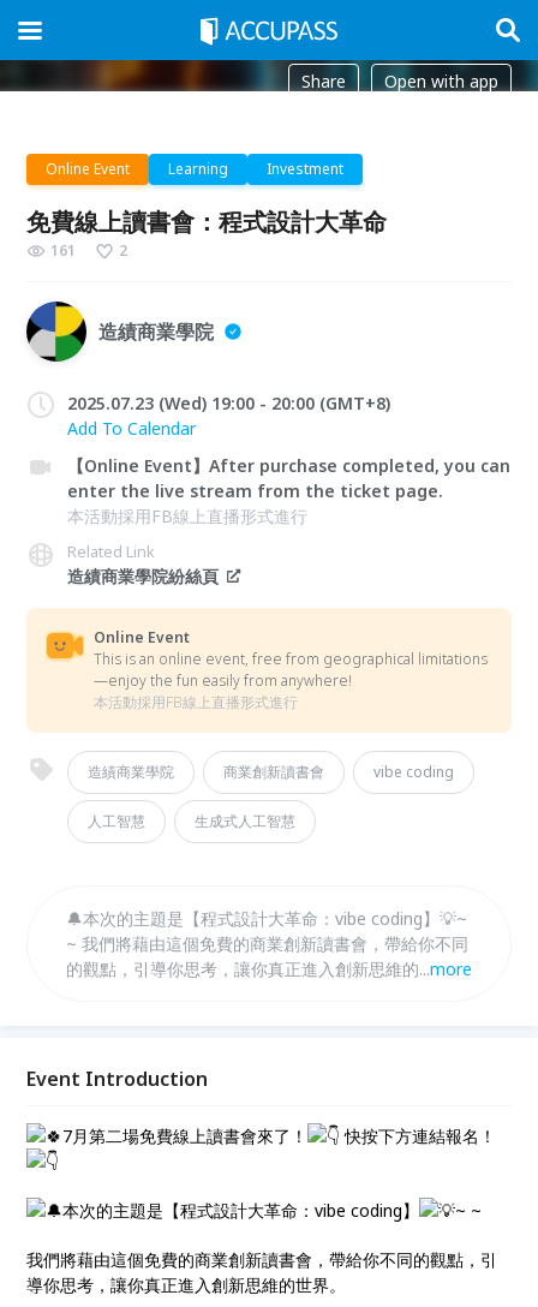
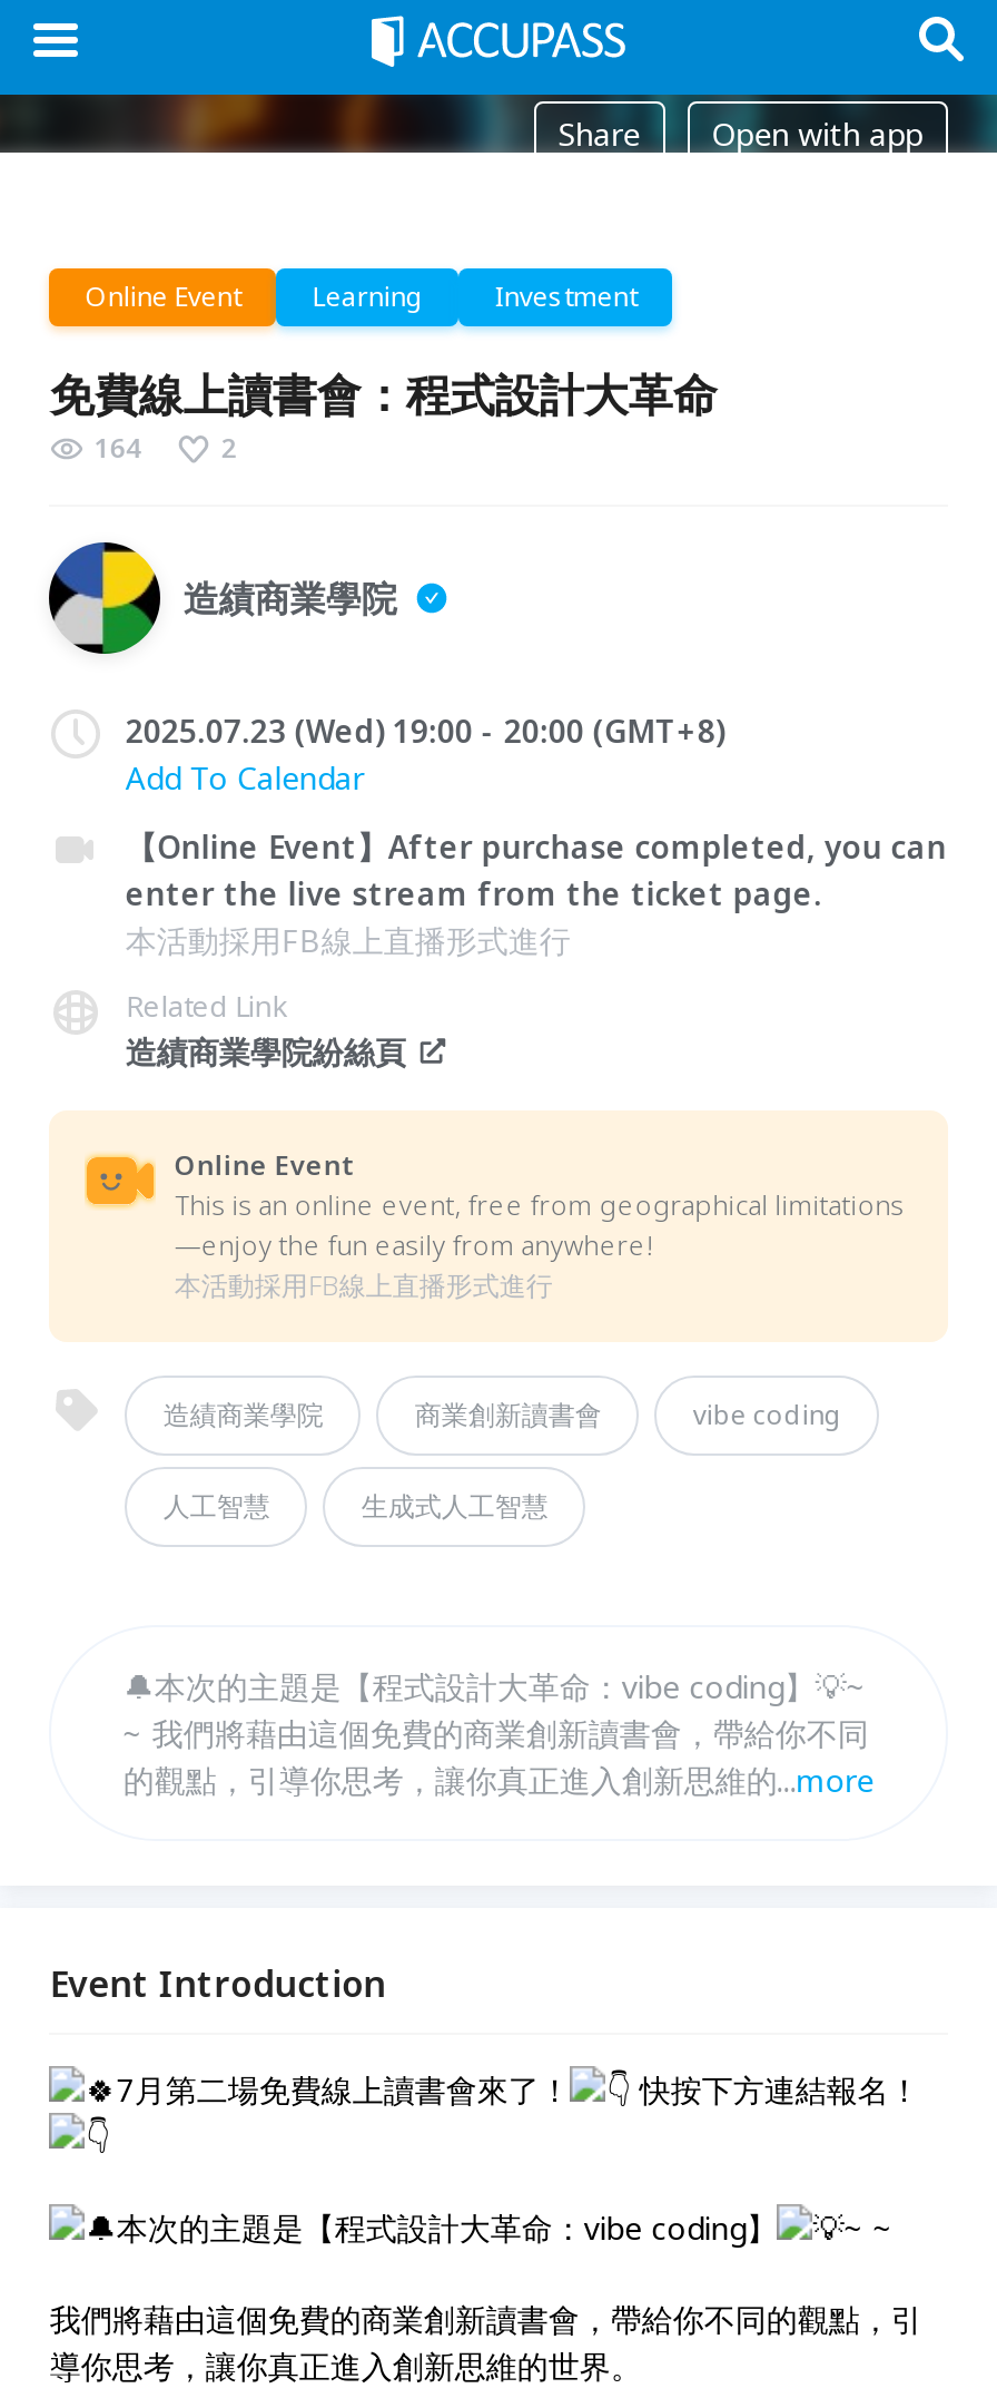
[51,240,76,261] 161 -> [94,429,141,466] 164

